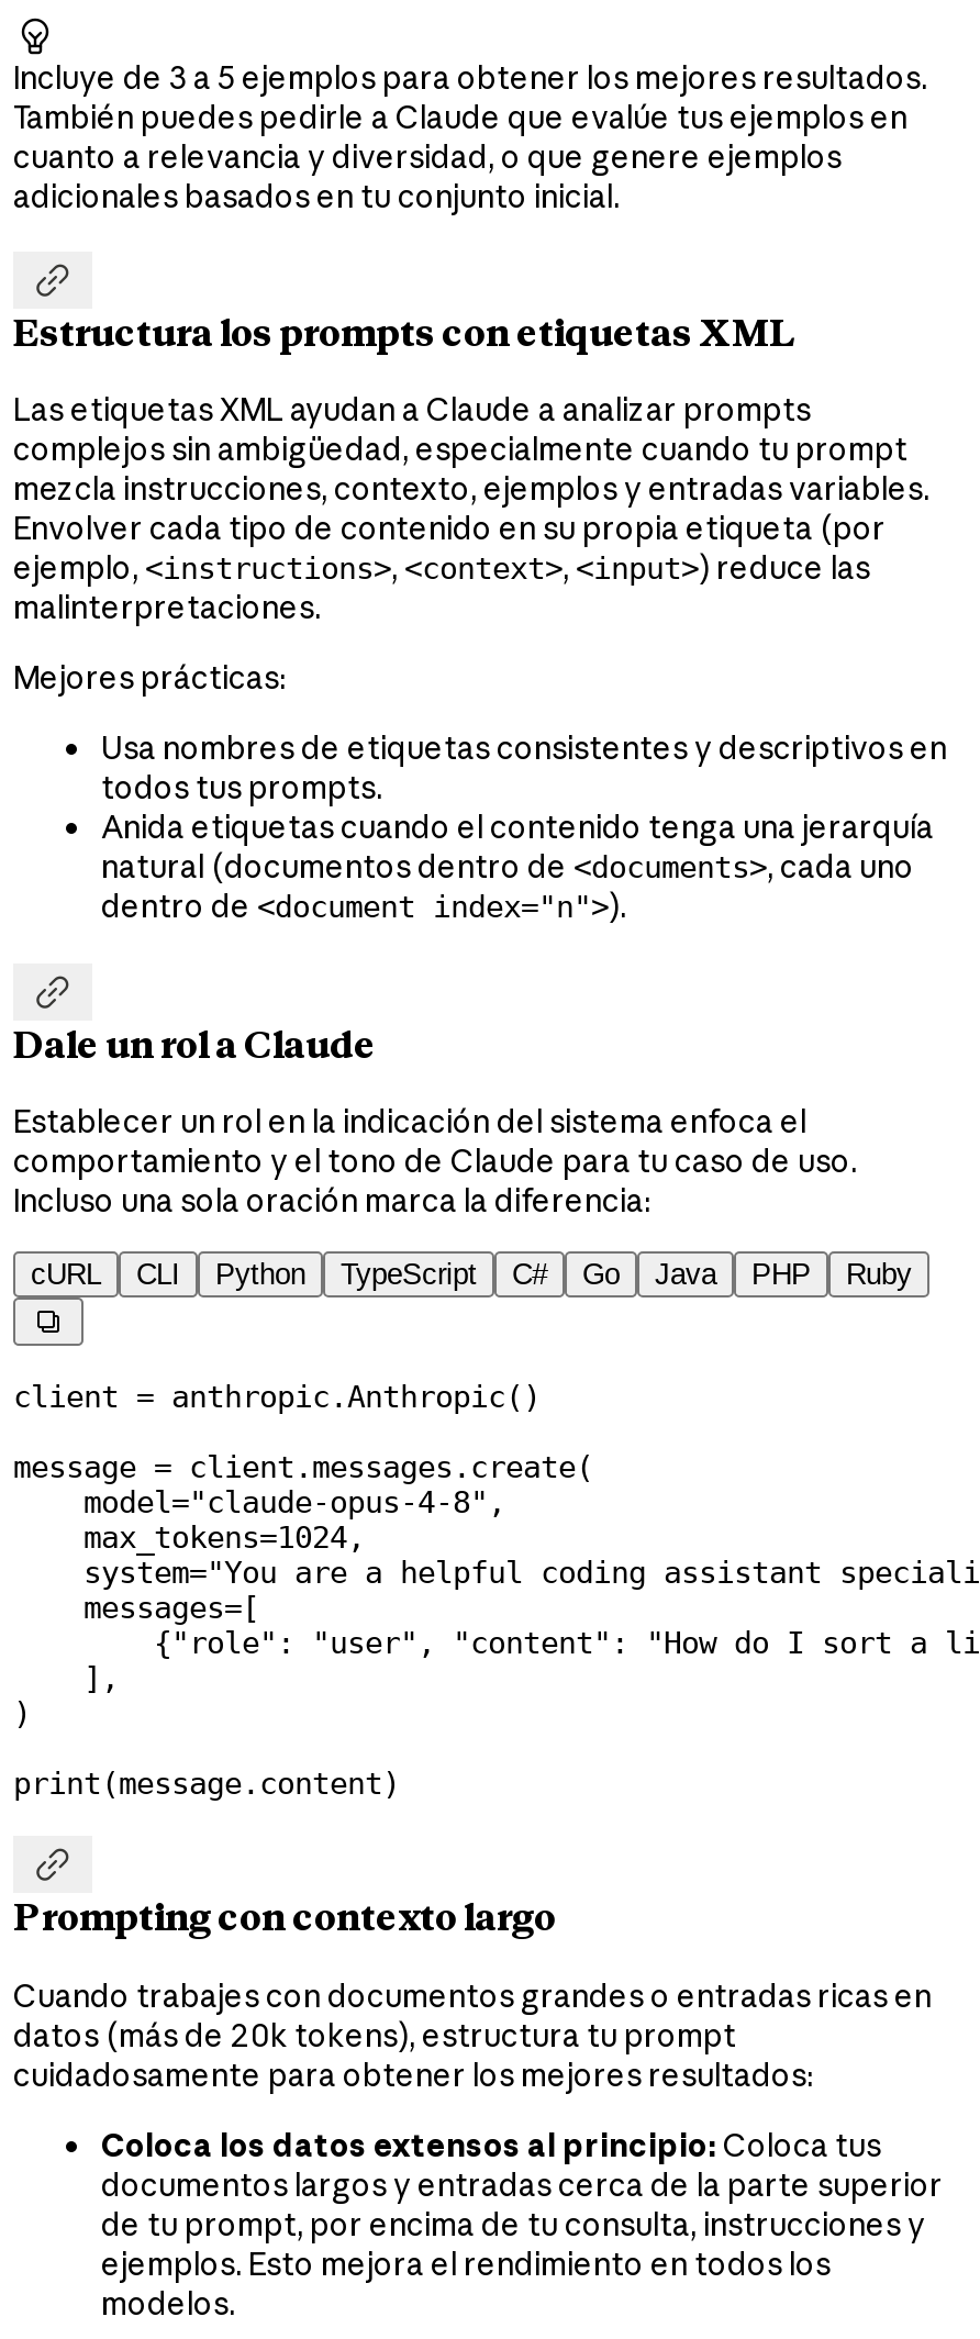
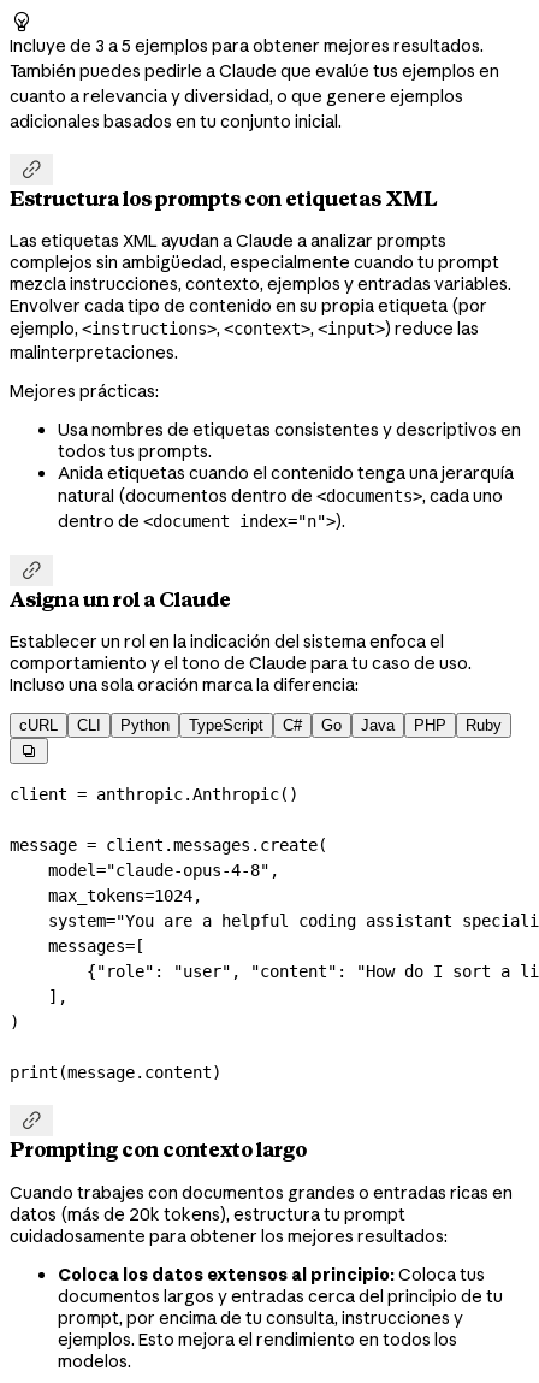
[13,57,927,97] Incluye de 3 a 5 ejemplos para obtener los mejores resultados. -> [10,34,484,56] Incluye de 3 a 5 ejemplos para obtener mejores resultados.
[13,1022,376,1066] Dale un rol a Claude -> [10,587,231,611] Asigna un rol a Claude
[101,2165,943,2244] documentos largos y entradas cerca de la parte superior | de tu prompt, por encima de tu consulta, instrucciones y -> [58,1285,503,1329] documentos largos y entradas cerca del principio de tu | prompt, por encima de tu consulta, instrucciones y

